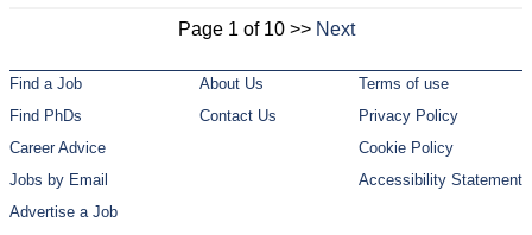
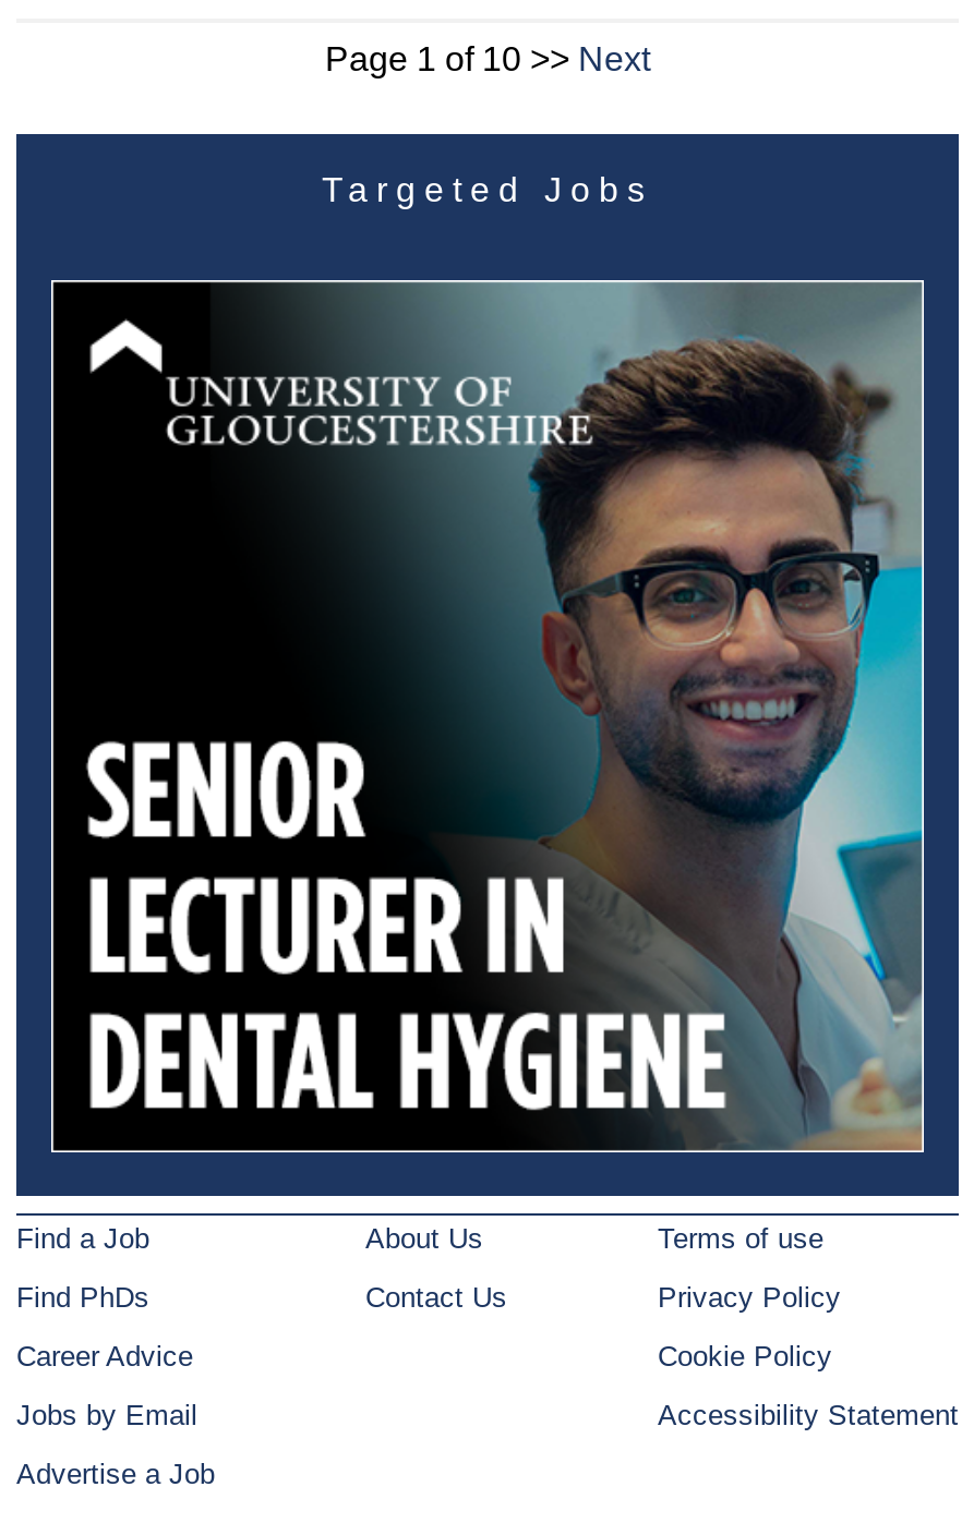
none -> [14,134,961,1198] [image] | Targeted Jobs

